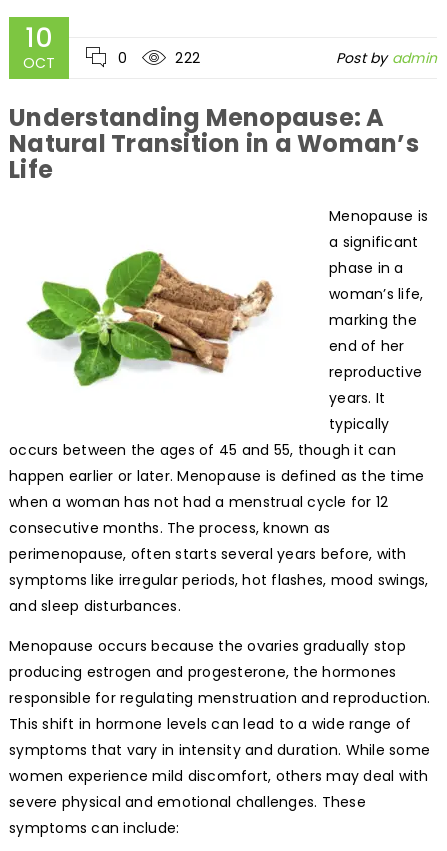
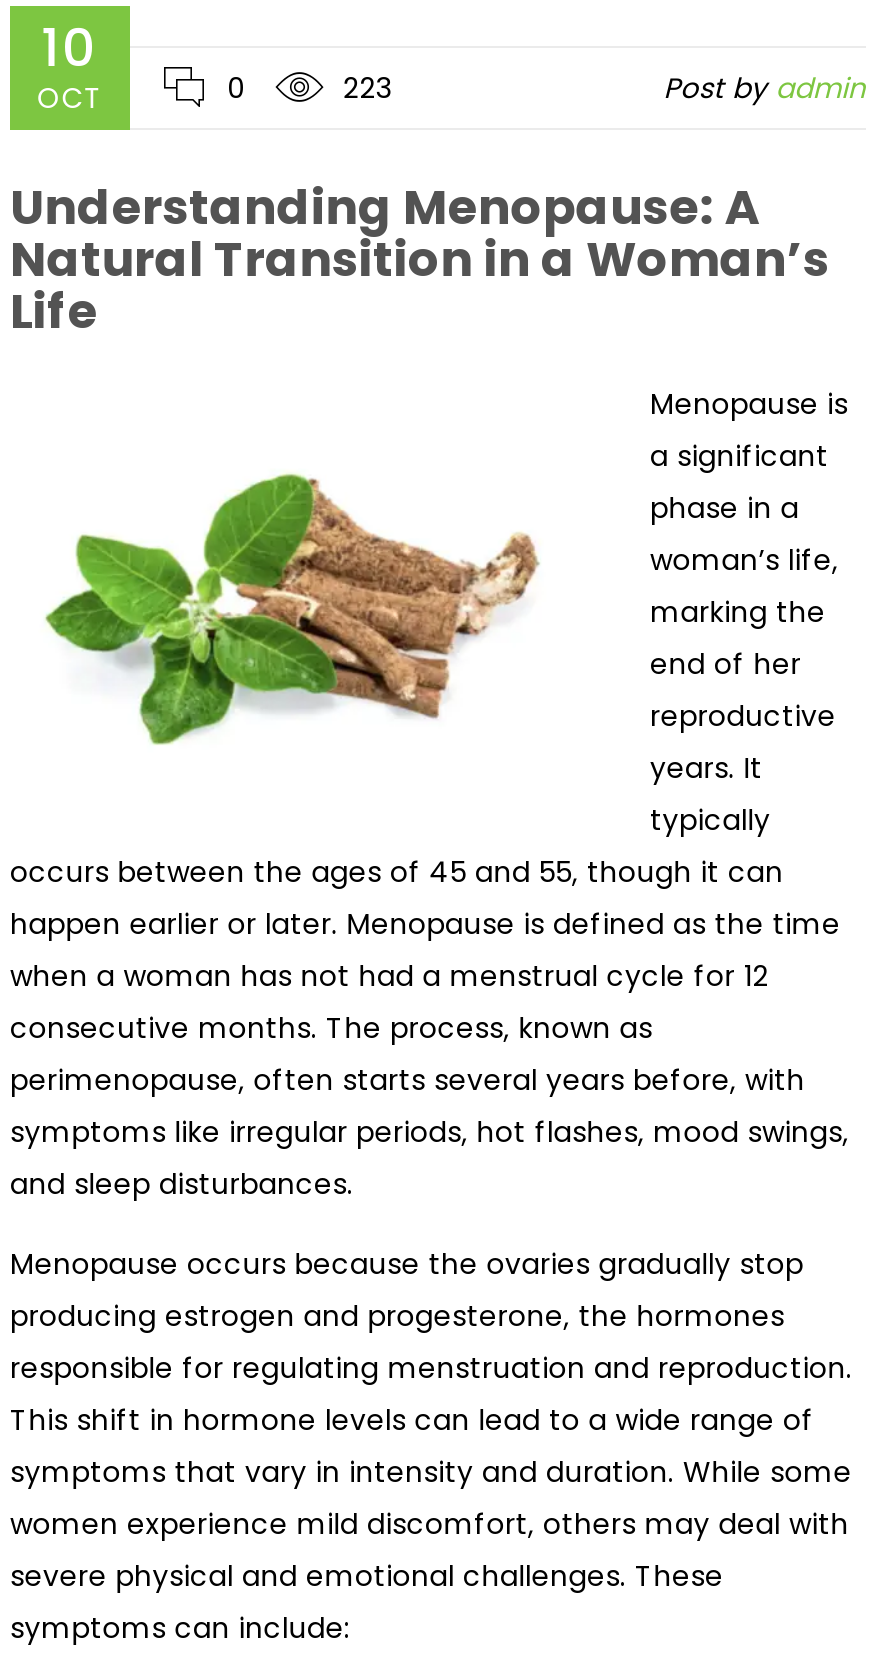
[175,48,200,68] 222 -> [342,68,392,108] 223

